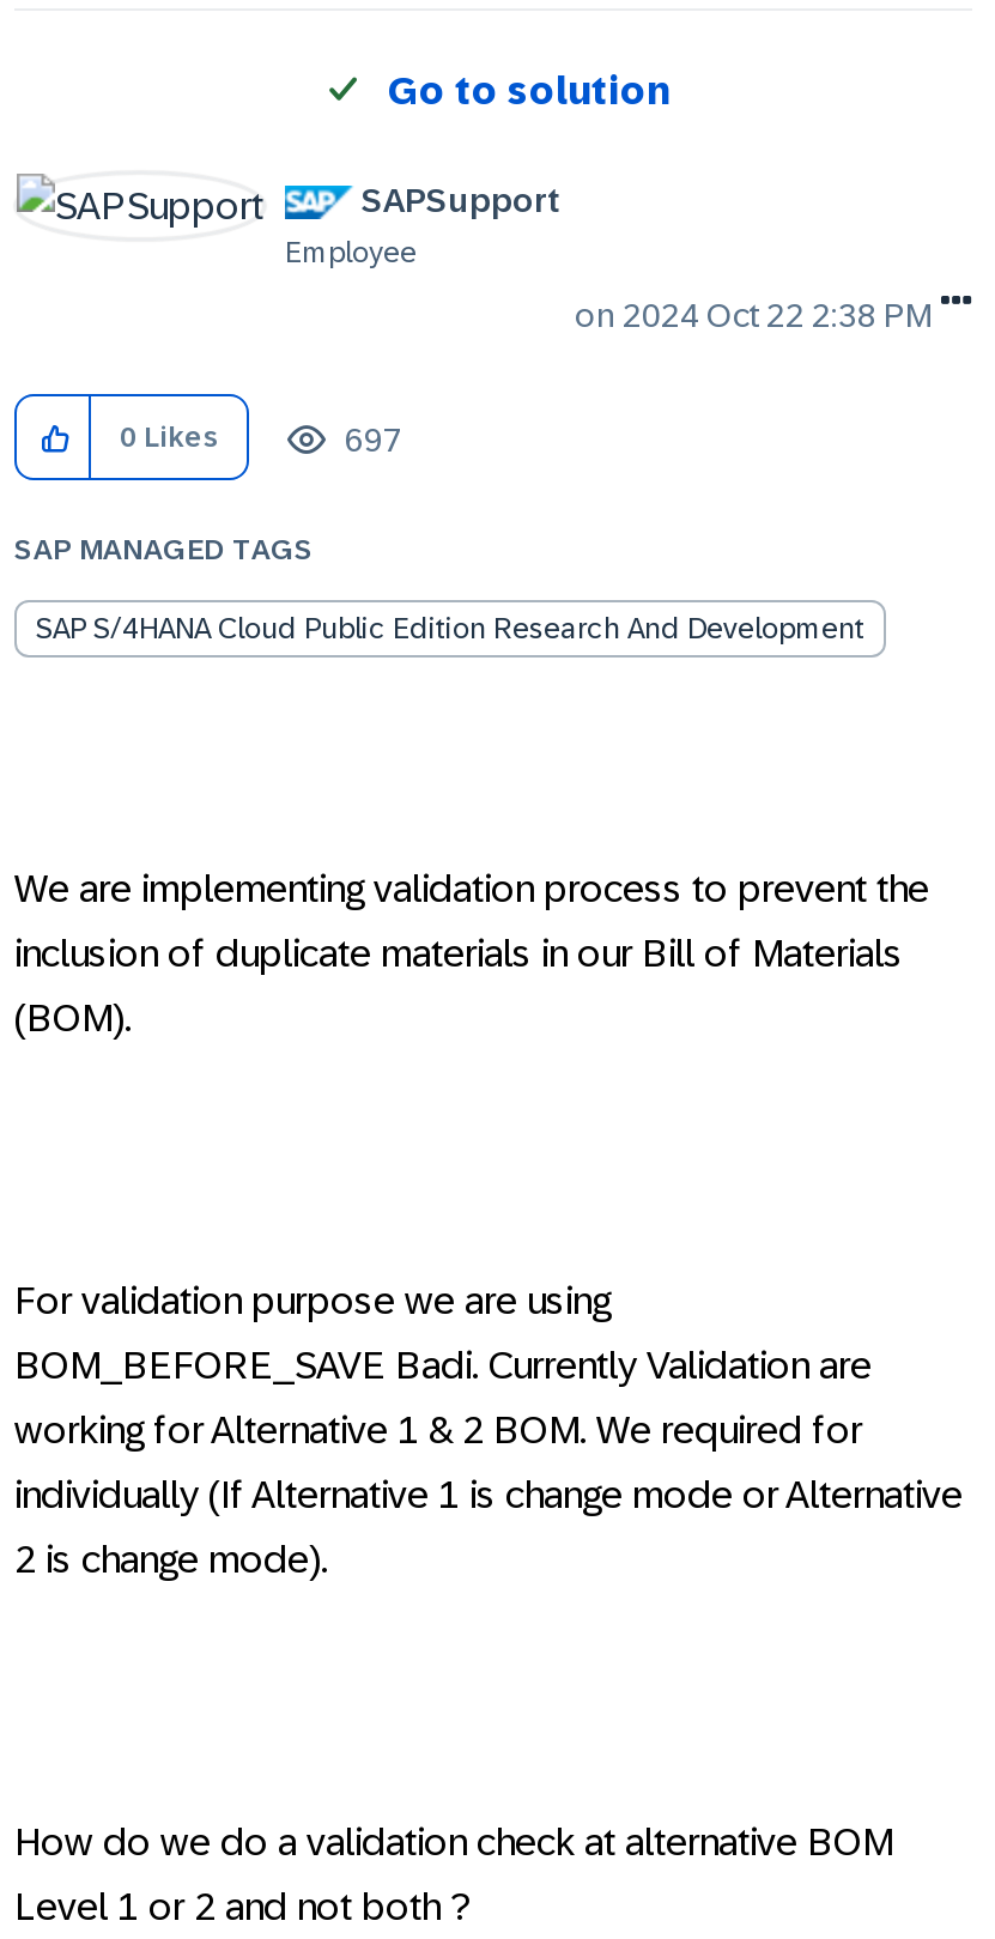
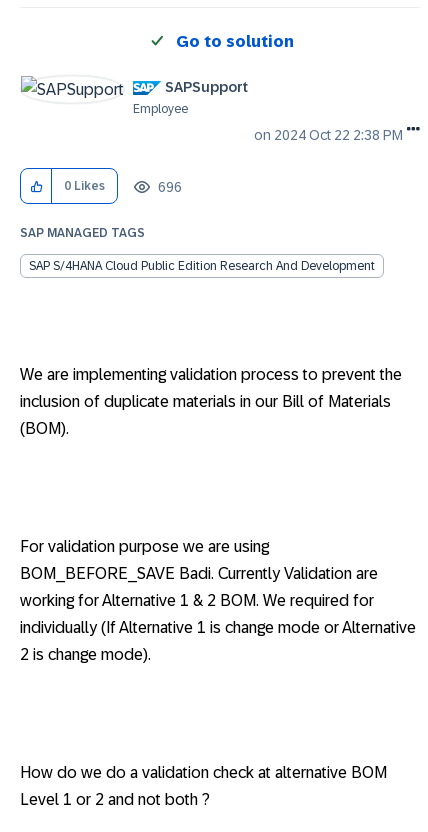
[345,420,402,458] 697 -> [158,179,182,195] 696

